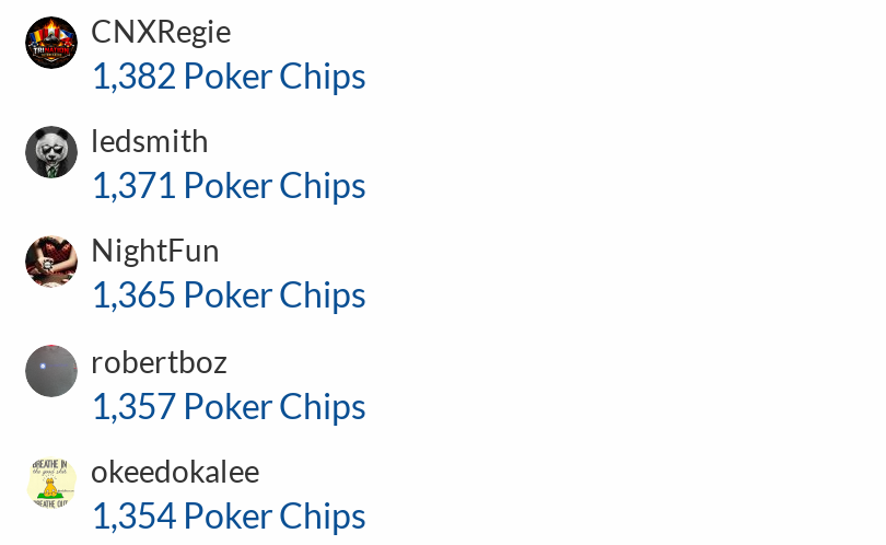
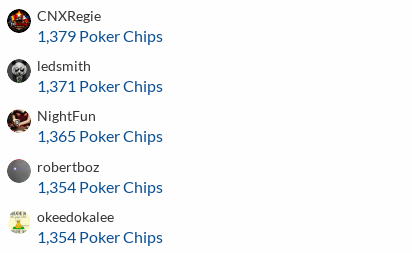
[91,54,366,95] 1,382 Poker Chips -> [37,26,163,45] 1,379 Poker Chips
[91,383,366,425] 1,357 Poker Chips -> [37,176,163,195] 1,354 Poker Chips

